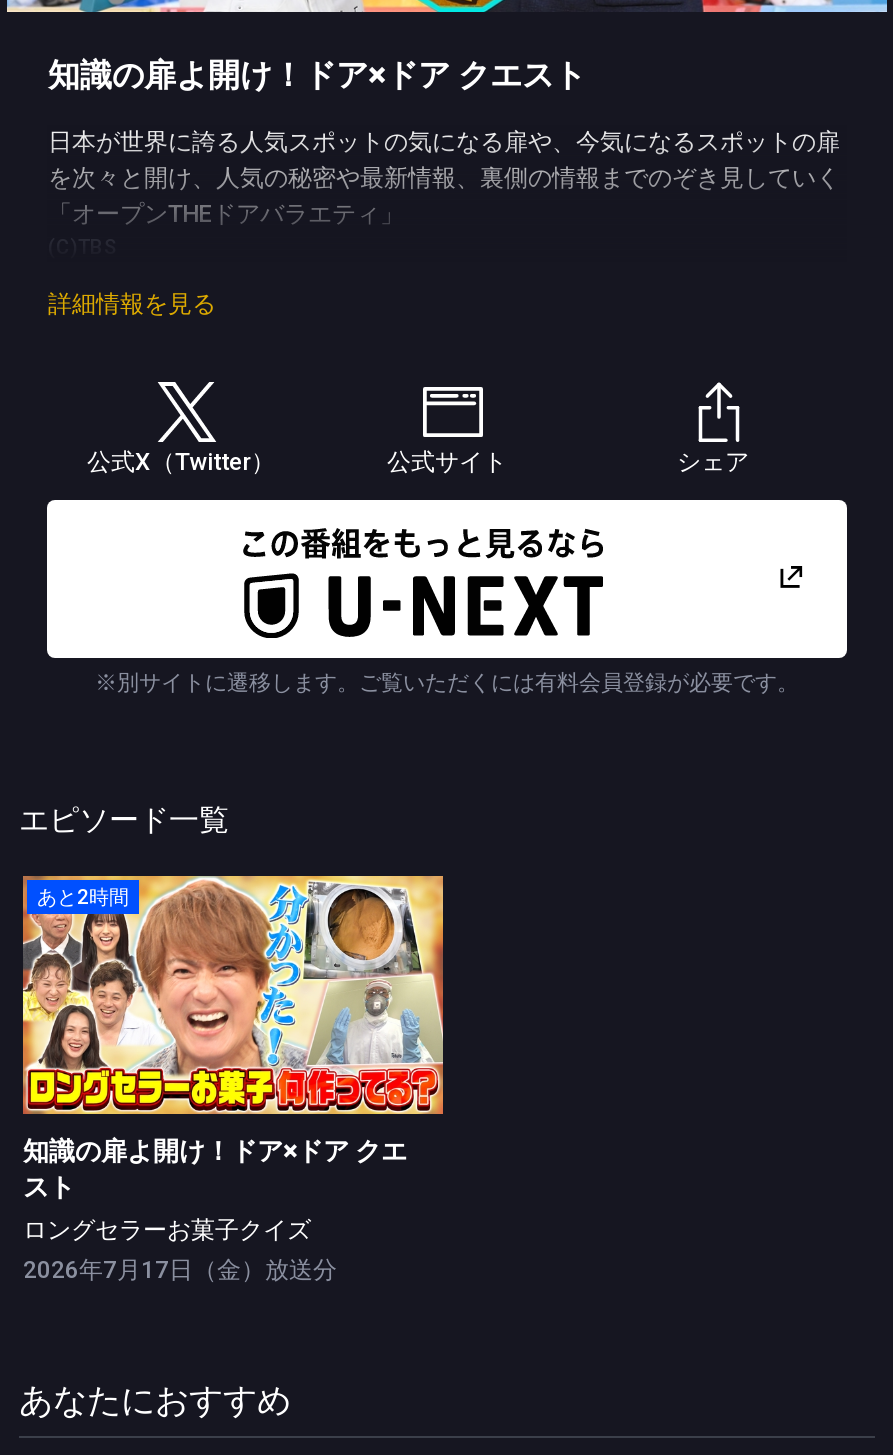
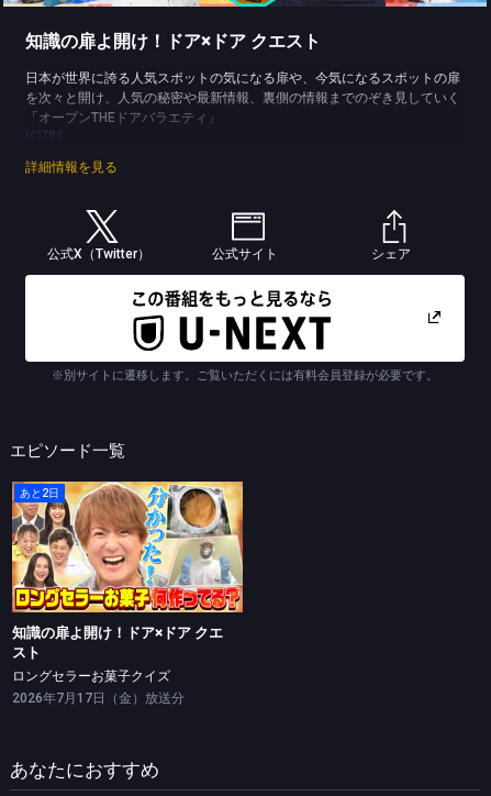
[37,887,129,909] あと2時間 -> [20,487,59,500] あと2日

